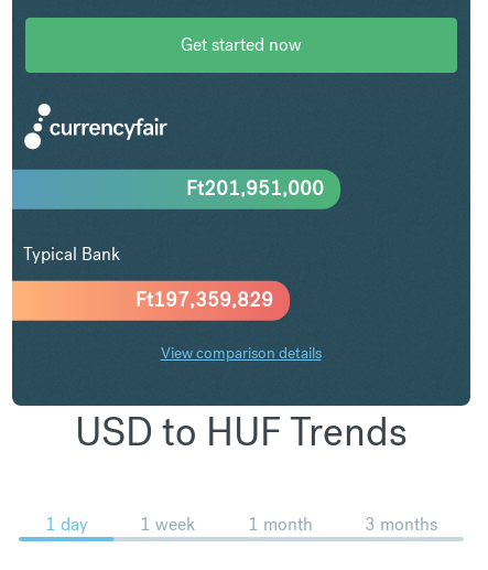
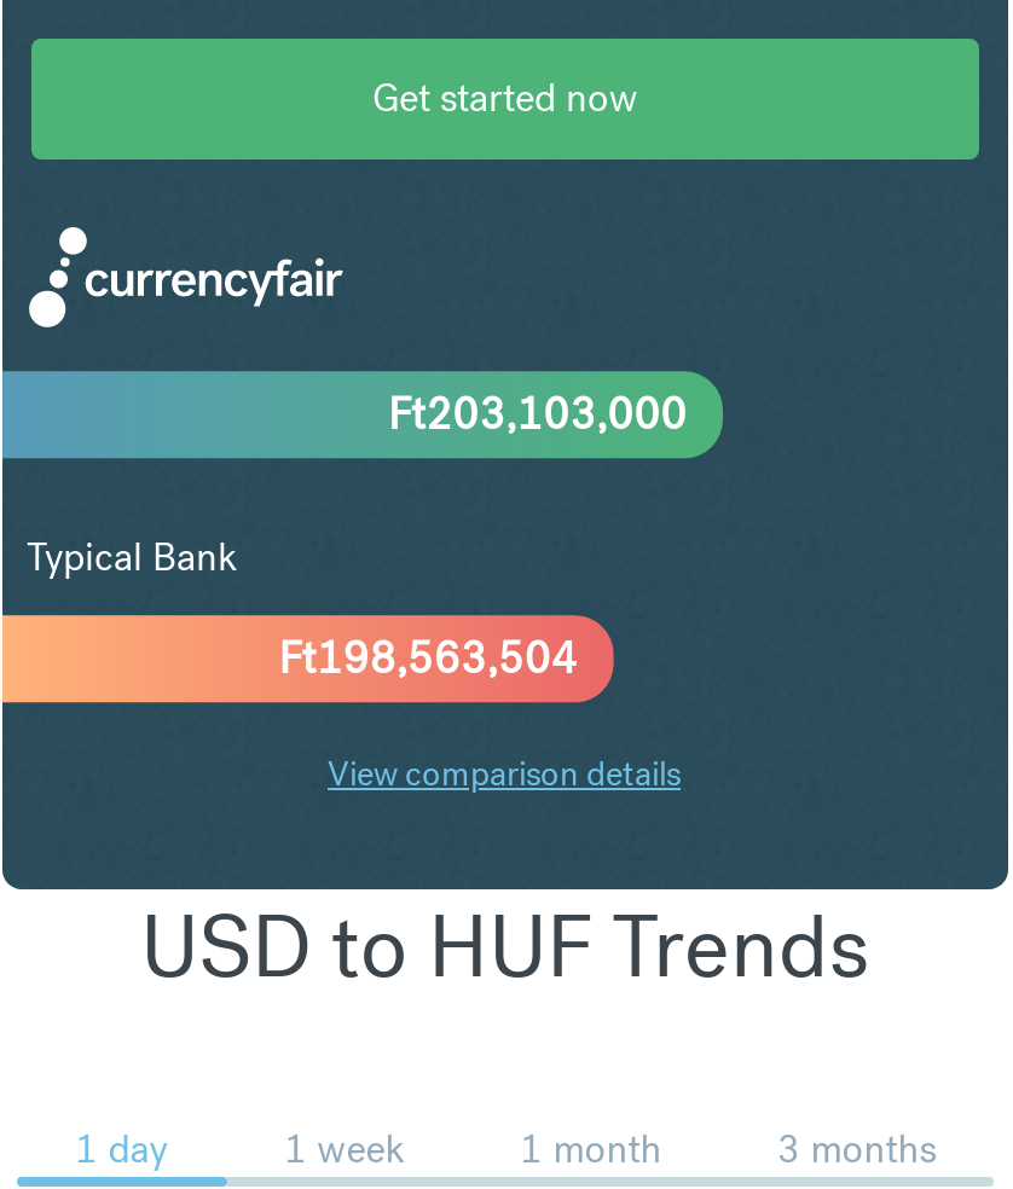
[186,175,324,201] Ft201,951,000 -> [388,385,687,441] Ft203,103,000
[136,287,273,312] Ft197,359,829 -> [279,630,577,685] Ft198,563,504

